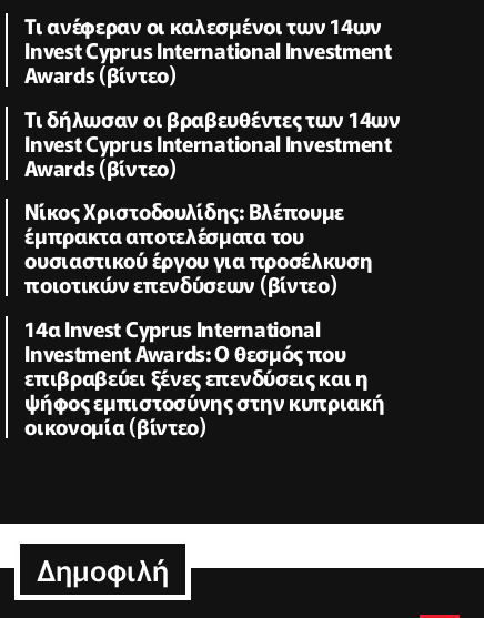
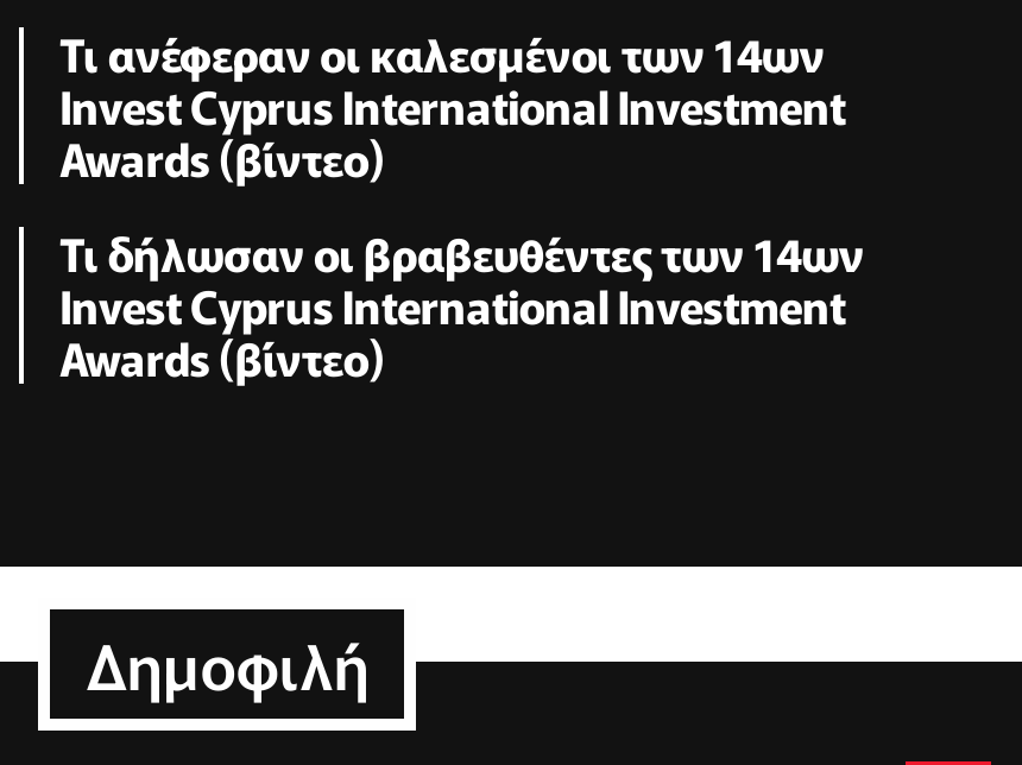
[25,196,385,440] Νίκος Χριστοδουλίδης: Βλέπουμε | έμπρακτα αποτελέσματα του | ουσιαστικού έργου για προσέλκυση | ποιοτικών επενδύσεων (βίντεο) | 14α Invest Cyprus International | Investment Awards: Ο θεσμός που | επιβραβεύει ξένες επενδύσεις και η | ψήφος εμπιστοσύνης στην κυπριακή | οικονομία (βίντεο) -> none

